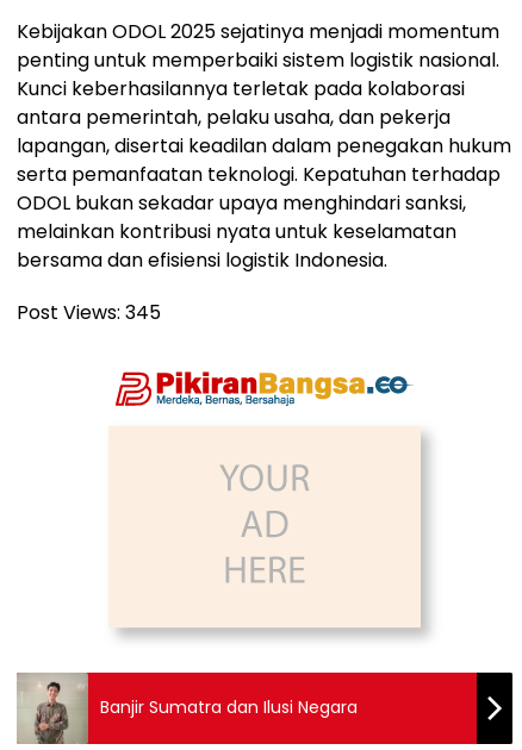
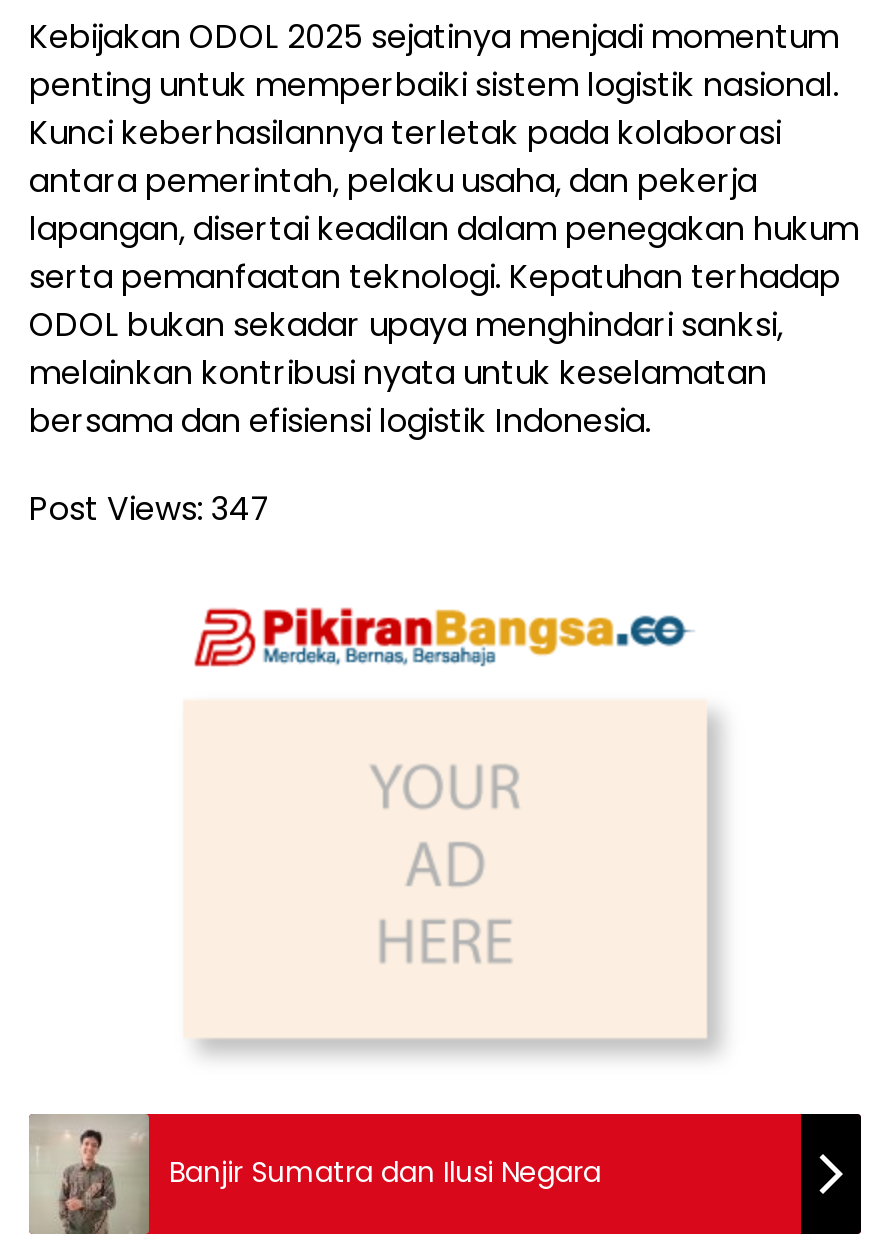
[17,299,161,326] Post Views: 345 -> [29,486,271,532] Post Views: 347

